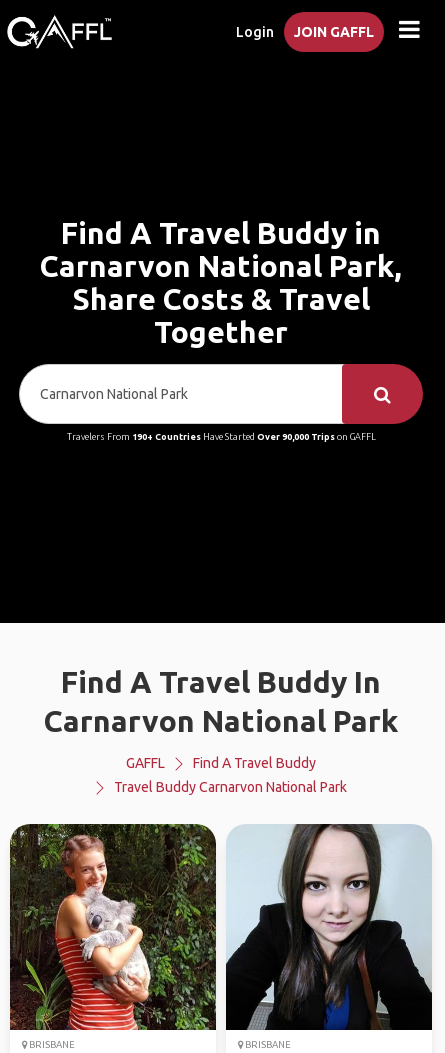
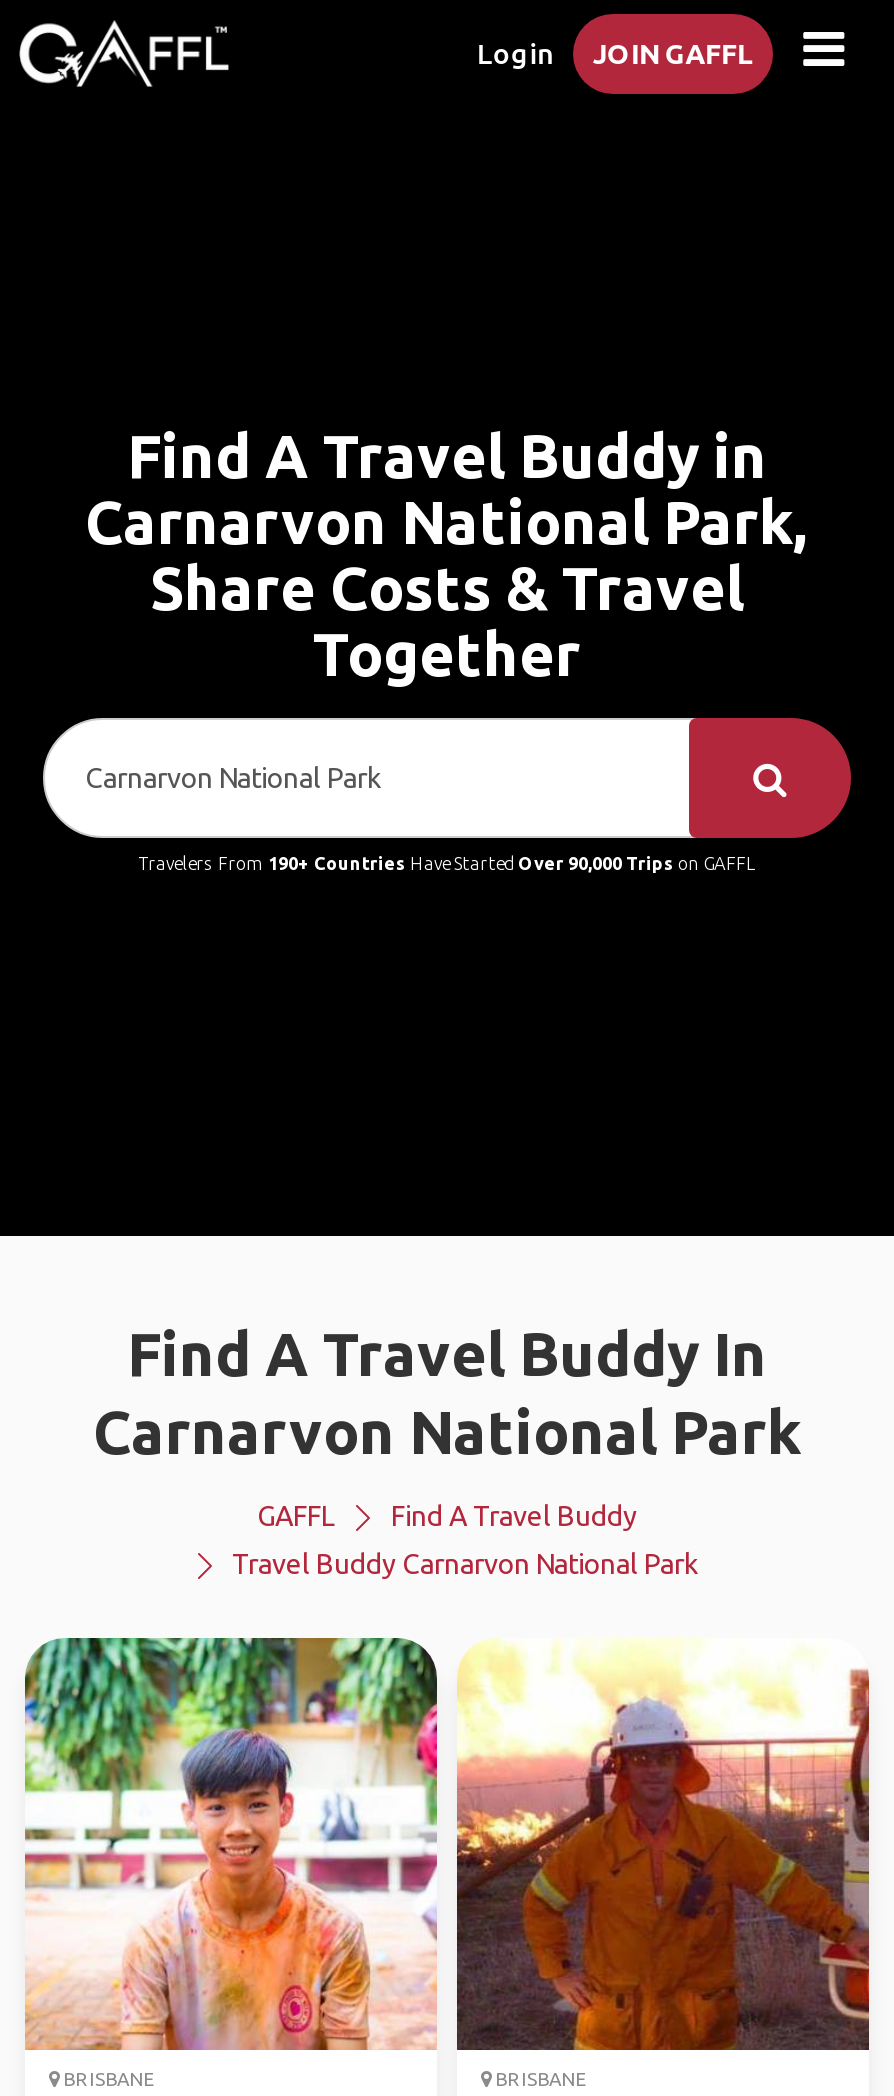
[9,823,217,1031] [image] -> [23,1636,439,2052] [image]
[226,823,433,1031] [image] -> [455,1638,871,2052] [image]

